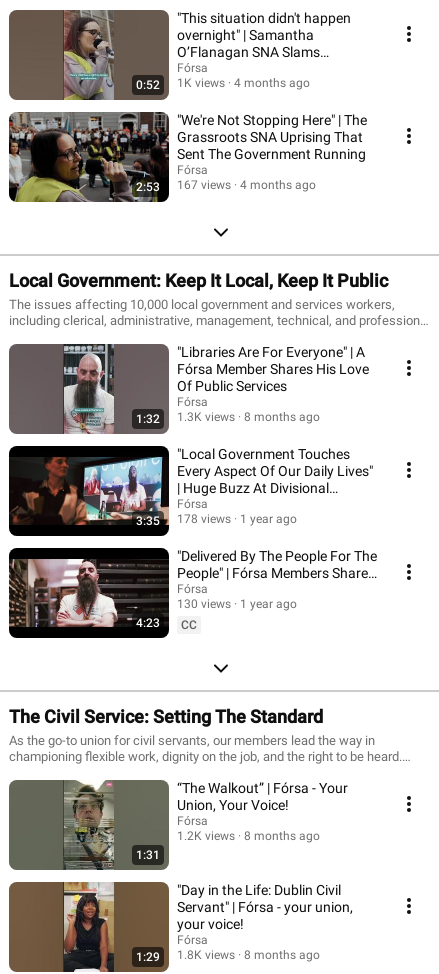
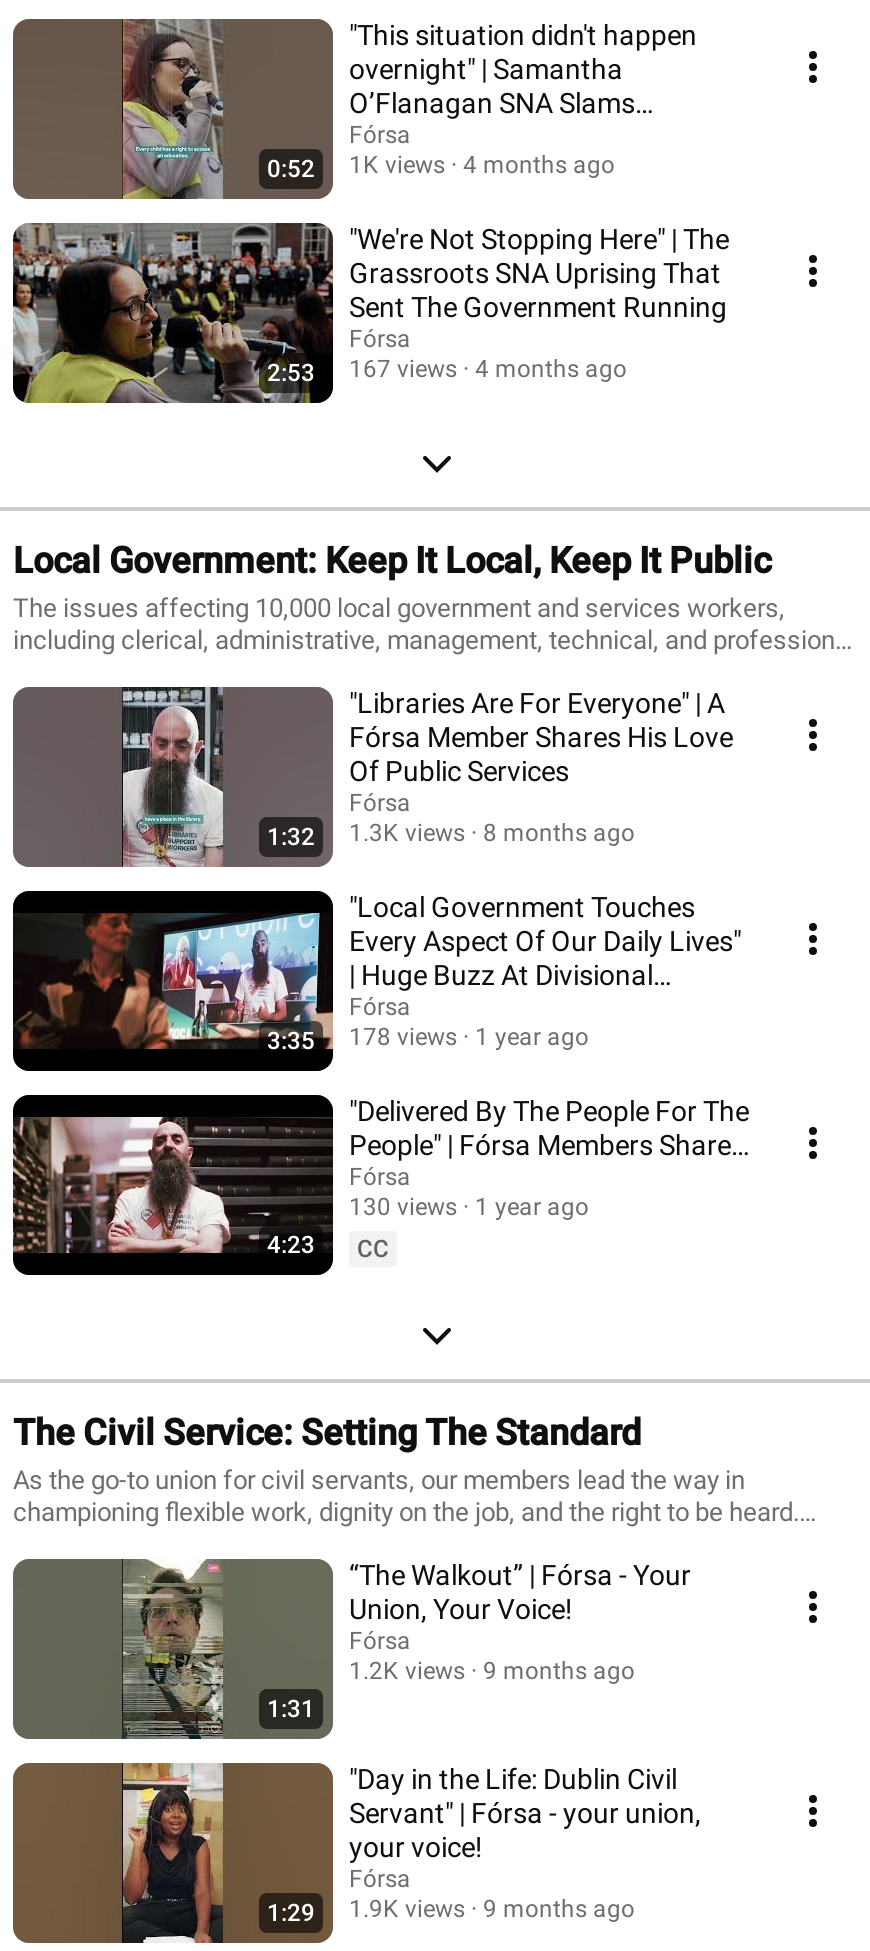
[177,829,320,843] 1.2K views 8 months ago -> [349,1657,635,1685] 1.2K views 9 months ago
[177,948,235,962] 1.8K views -> [349,1895,465,1923] 1.9K views
[244,948,320,962] 8 months ago -> [483,1895,635,1923] 9 months ago

